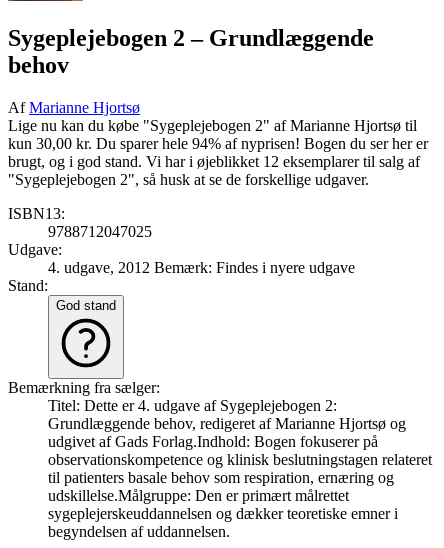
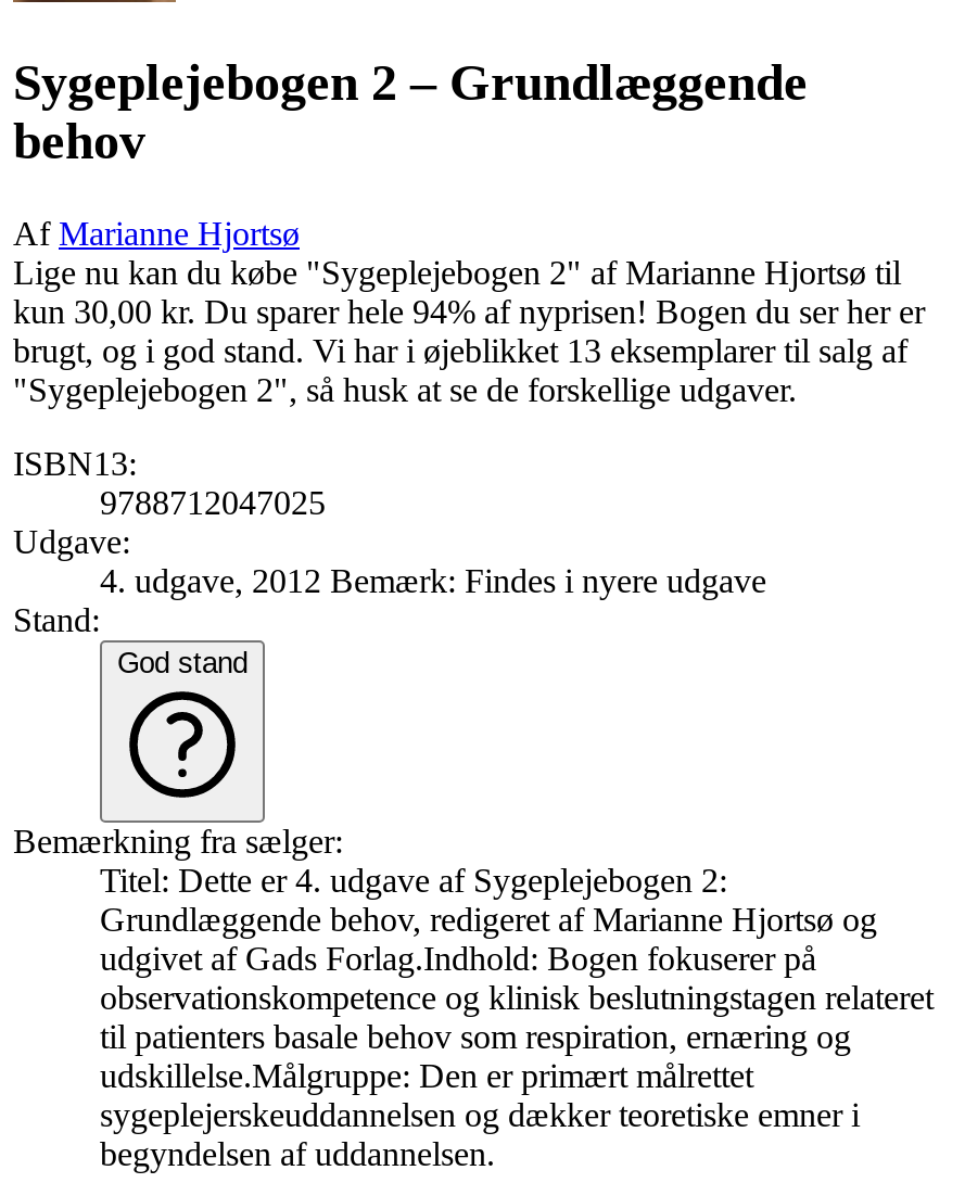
[8,153,420,170] brugt, og i god stand. Vi har i øjeblikket 12 eksemplarer til salg af -> [13,332,907,369] brugt, og i god stand. Vi har i øjeblikket 13 eksemplarer til salg af

